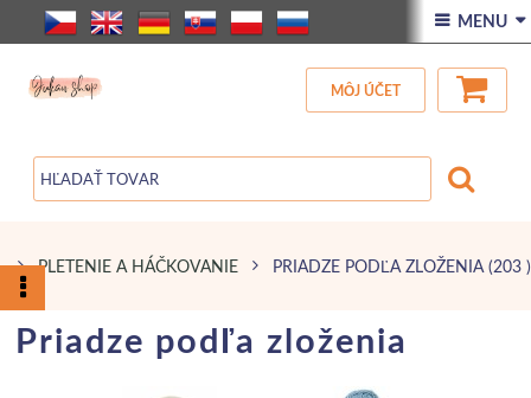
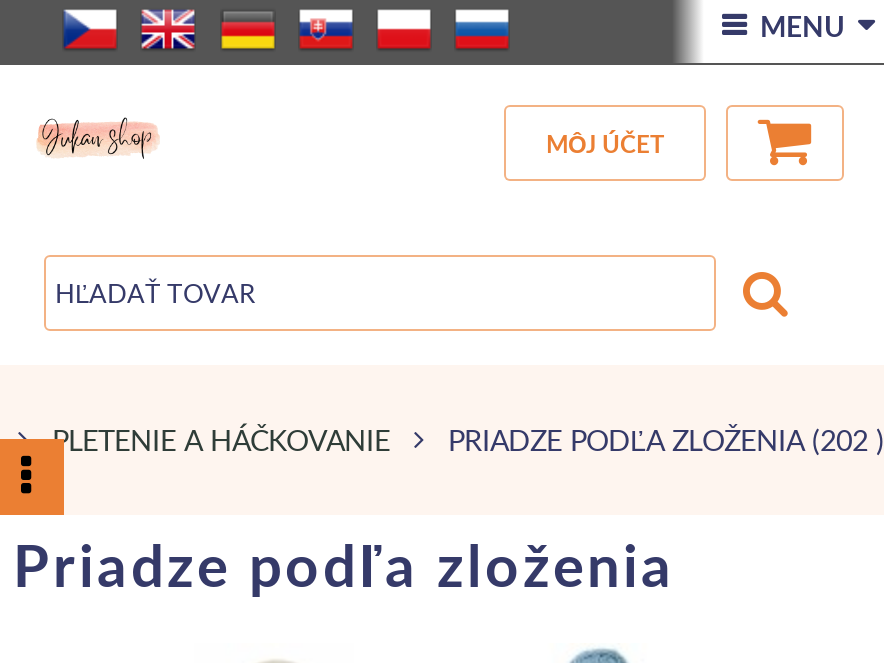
[273,256,531,276] PRIADZE PODĽA ZLOŽENIA (203 ) -> [448,423,884,457] PRIADZE PODĽA ZLOŽENIA (202 )

